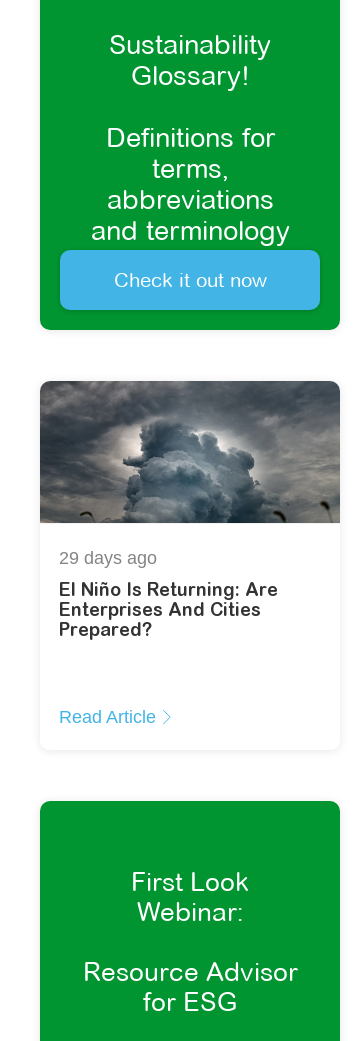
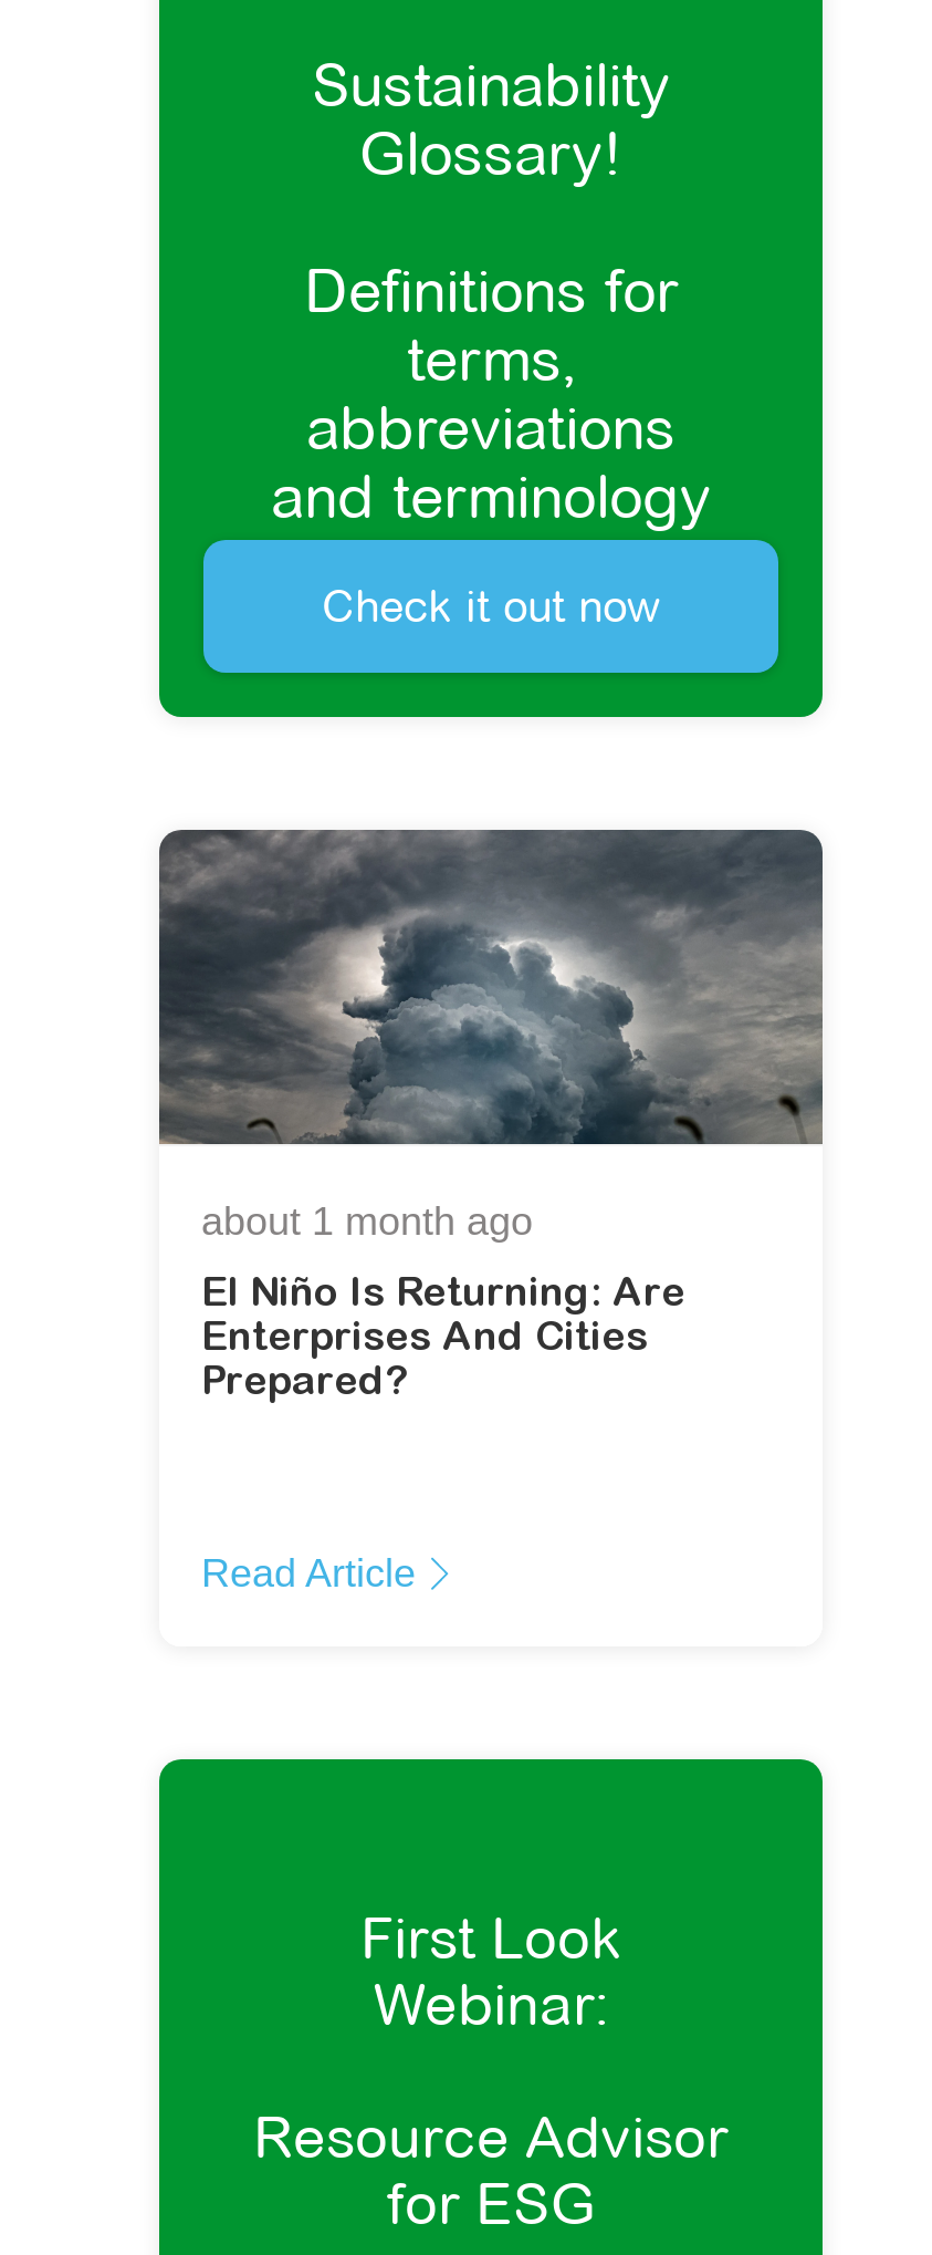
[59,548,157,568] 29 days ago -> [201,1199,533,1244] about 1 month ago

